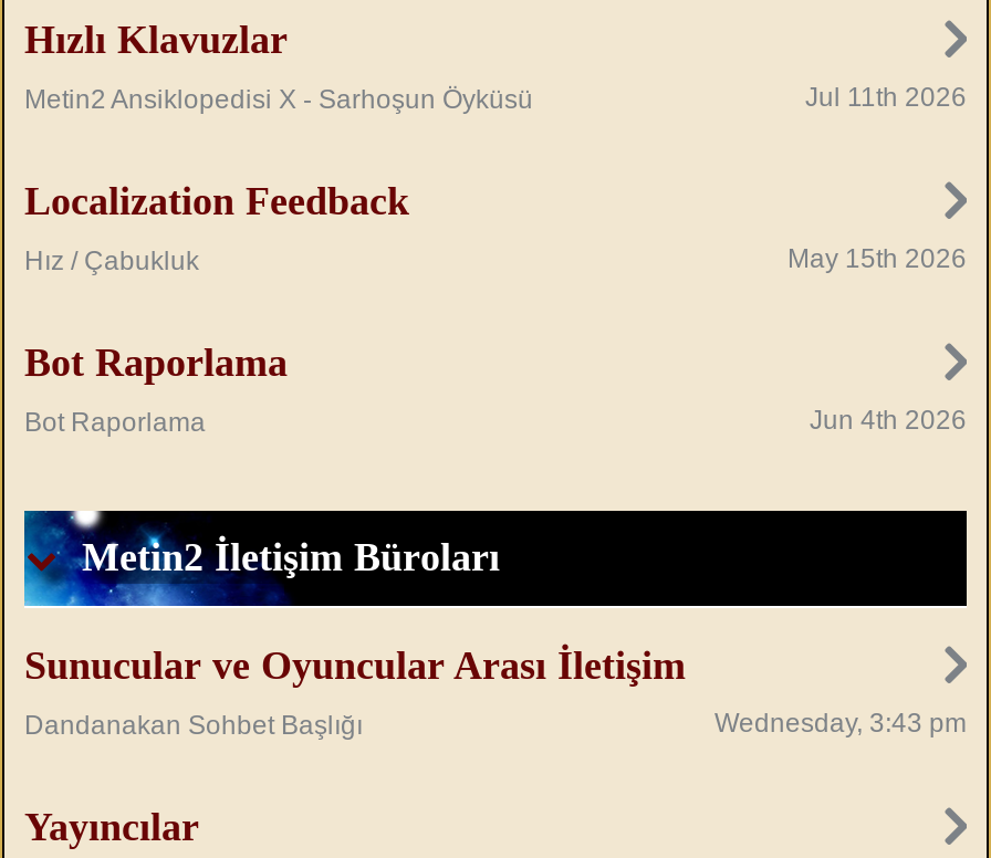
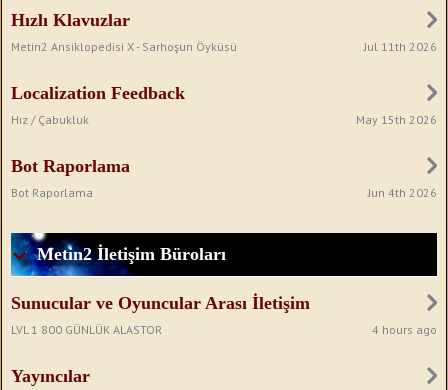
[24,707,967,741] Dandanakan Sohbet Başlığı | Wednesday, 3:43 pm -> [11,321,437,337] LVL 1 800 GÜNLÜK ALASTOR | 4 hours ago

